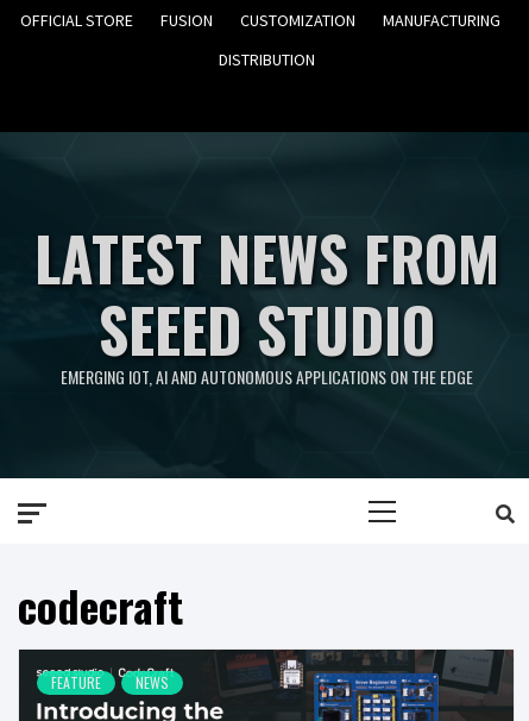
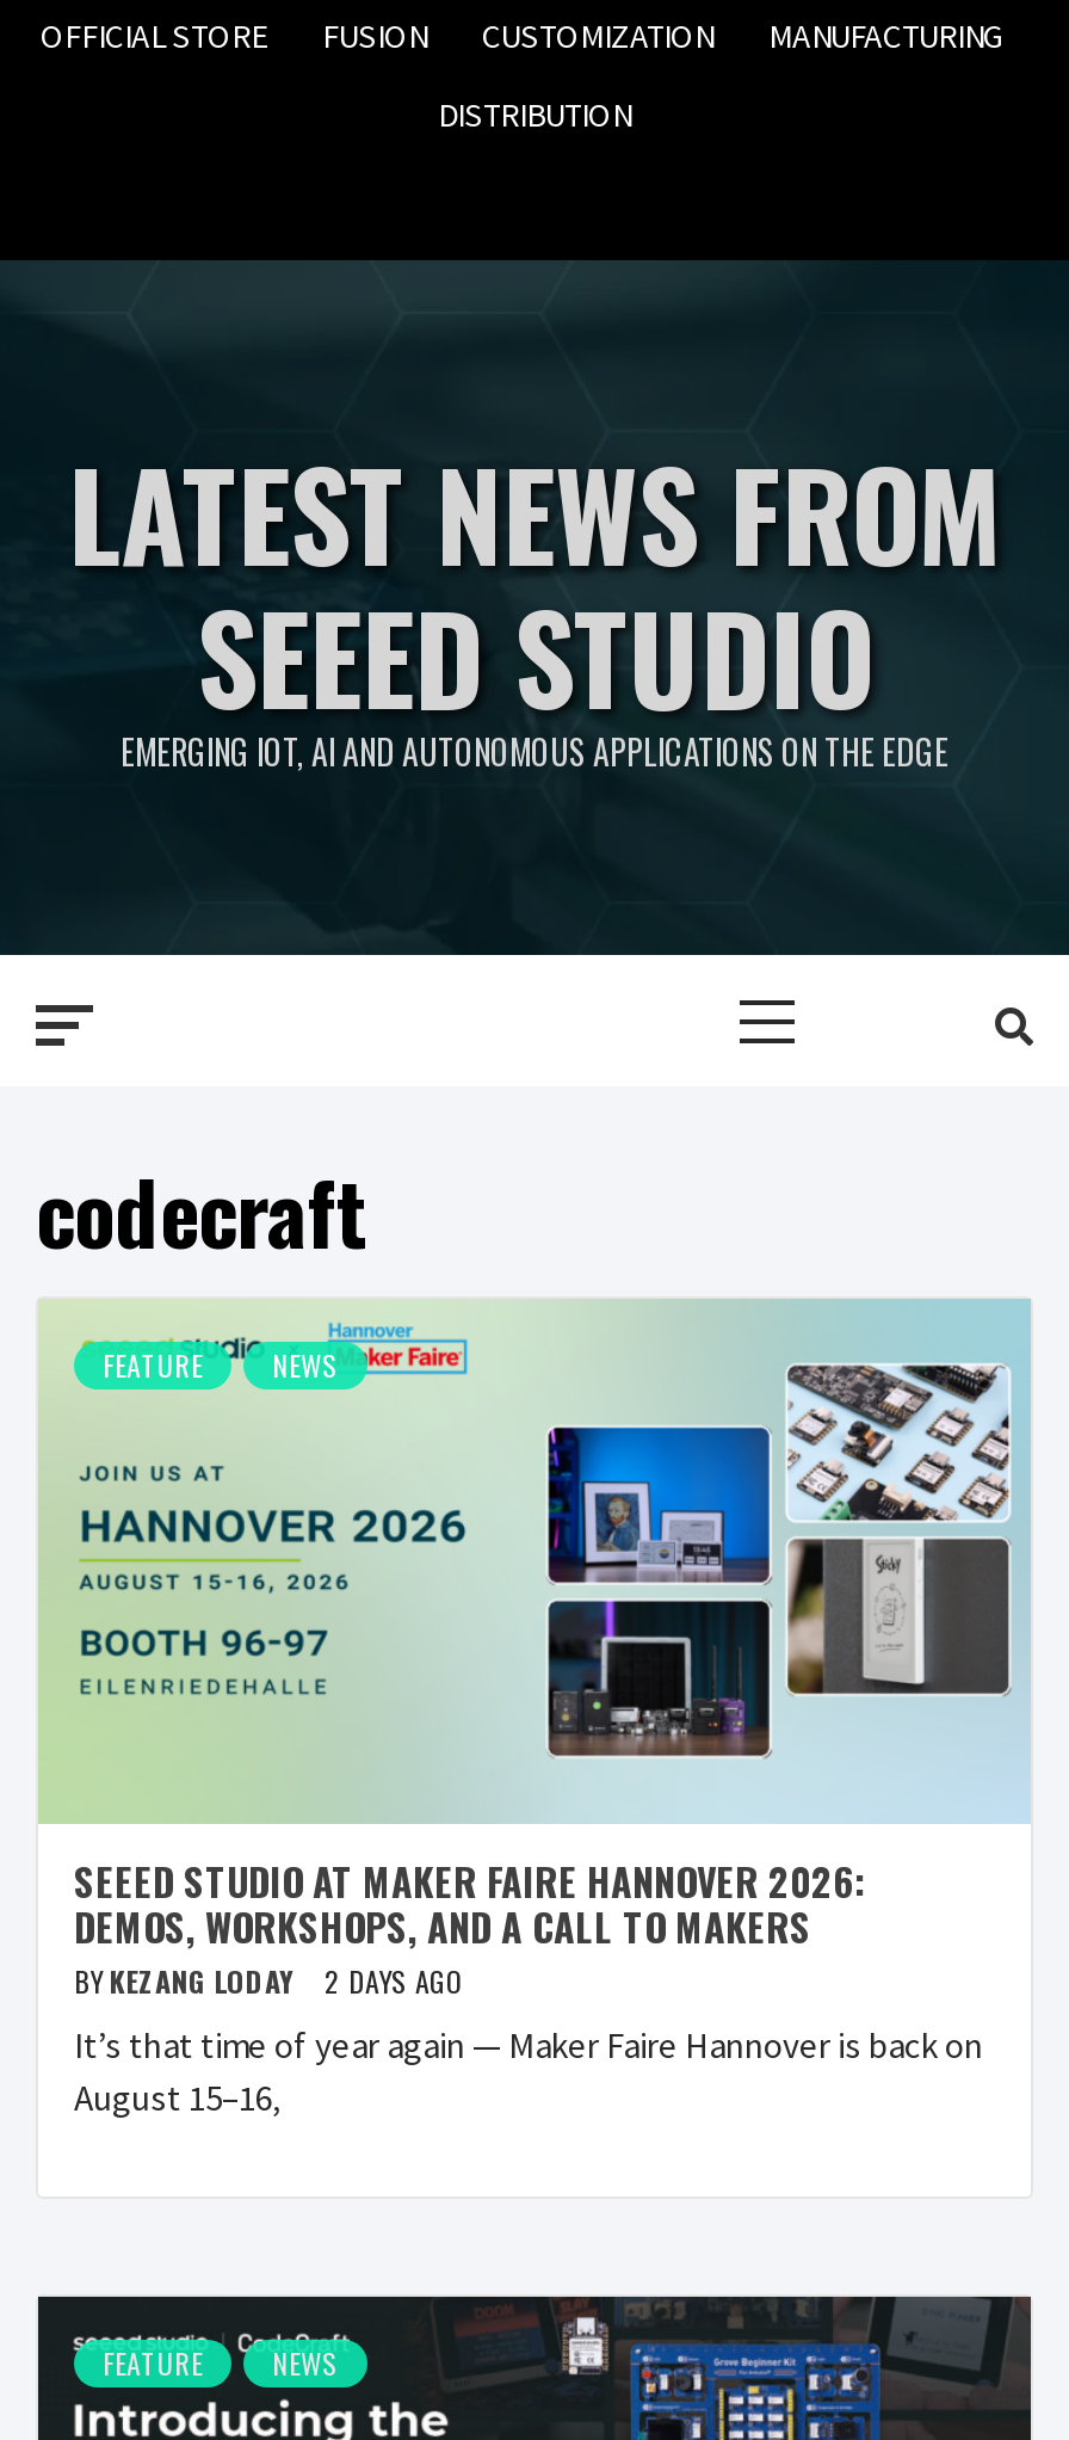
none -> [38,1299,1031,1953] [image] | FEATURE | NEWS
none -> [74,1853,983,2120] SEEED STUDIO AT MAKER FAIRE HANNOVER 2026: | DEMOS, WORKSHOPS, AND A CALL TO MAKERS | BY KEZANG LODAY 2 DAYS AGO | It’s that time of year again — Maker Faire Hannover is back on | August 15–16,

